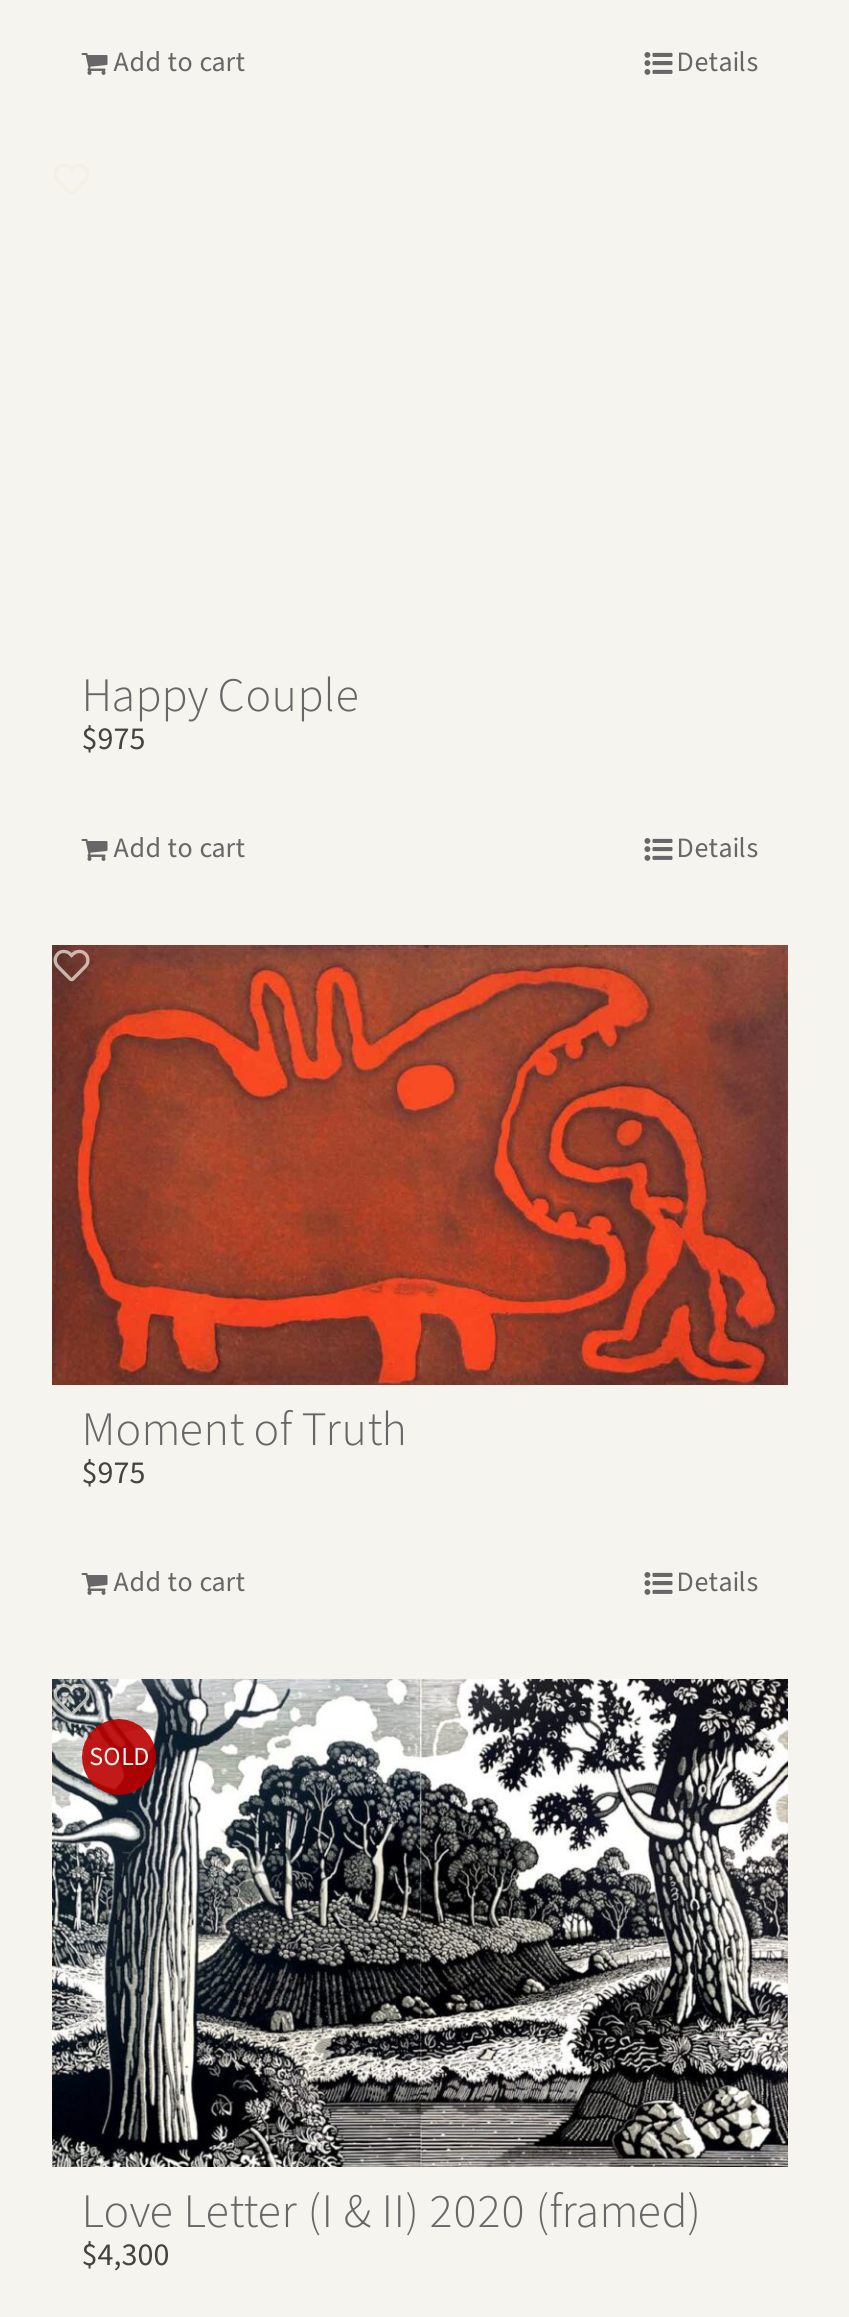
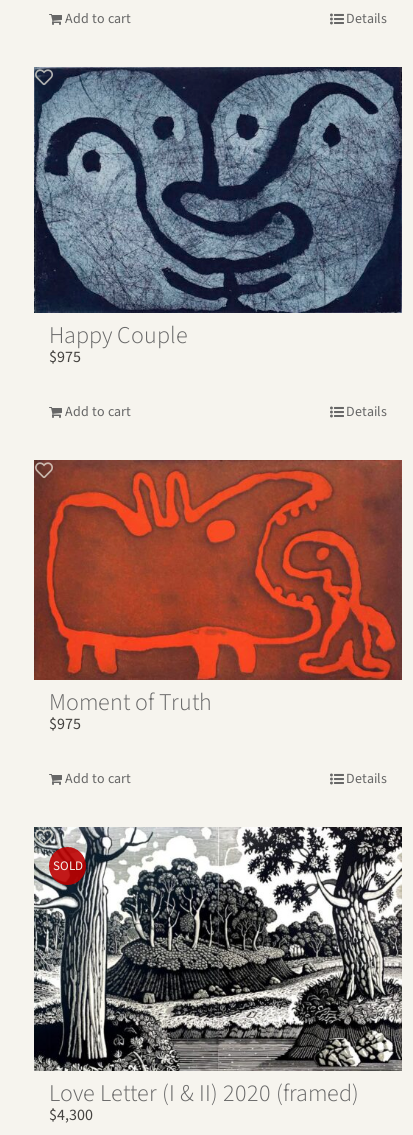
none -> [33,66,403,314] [image]

